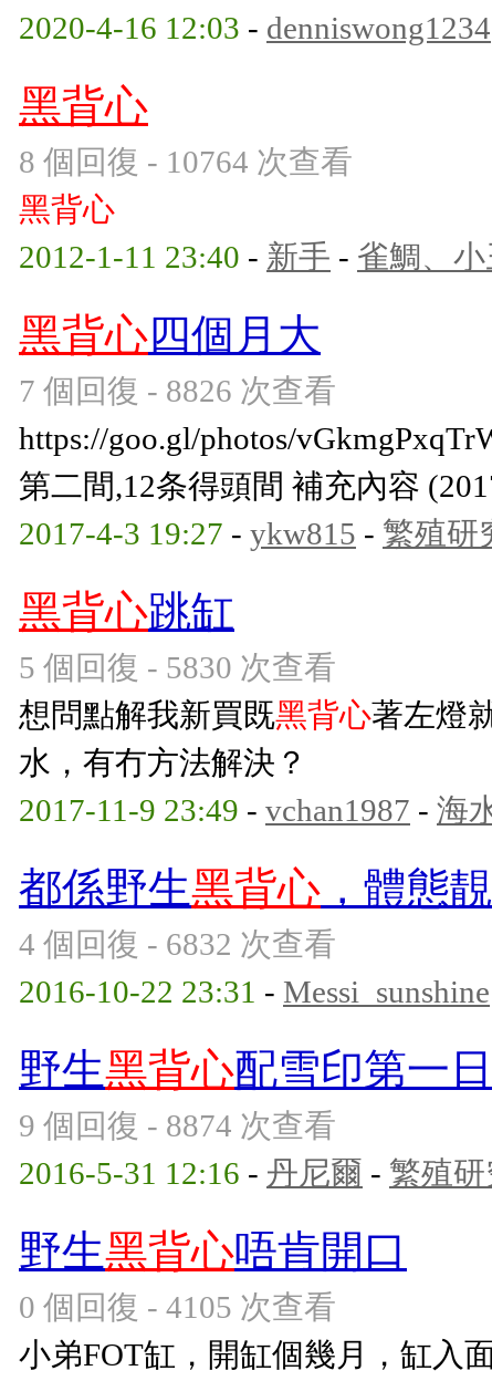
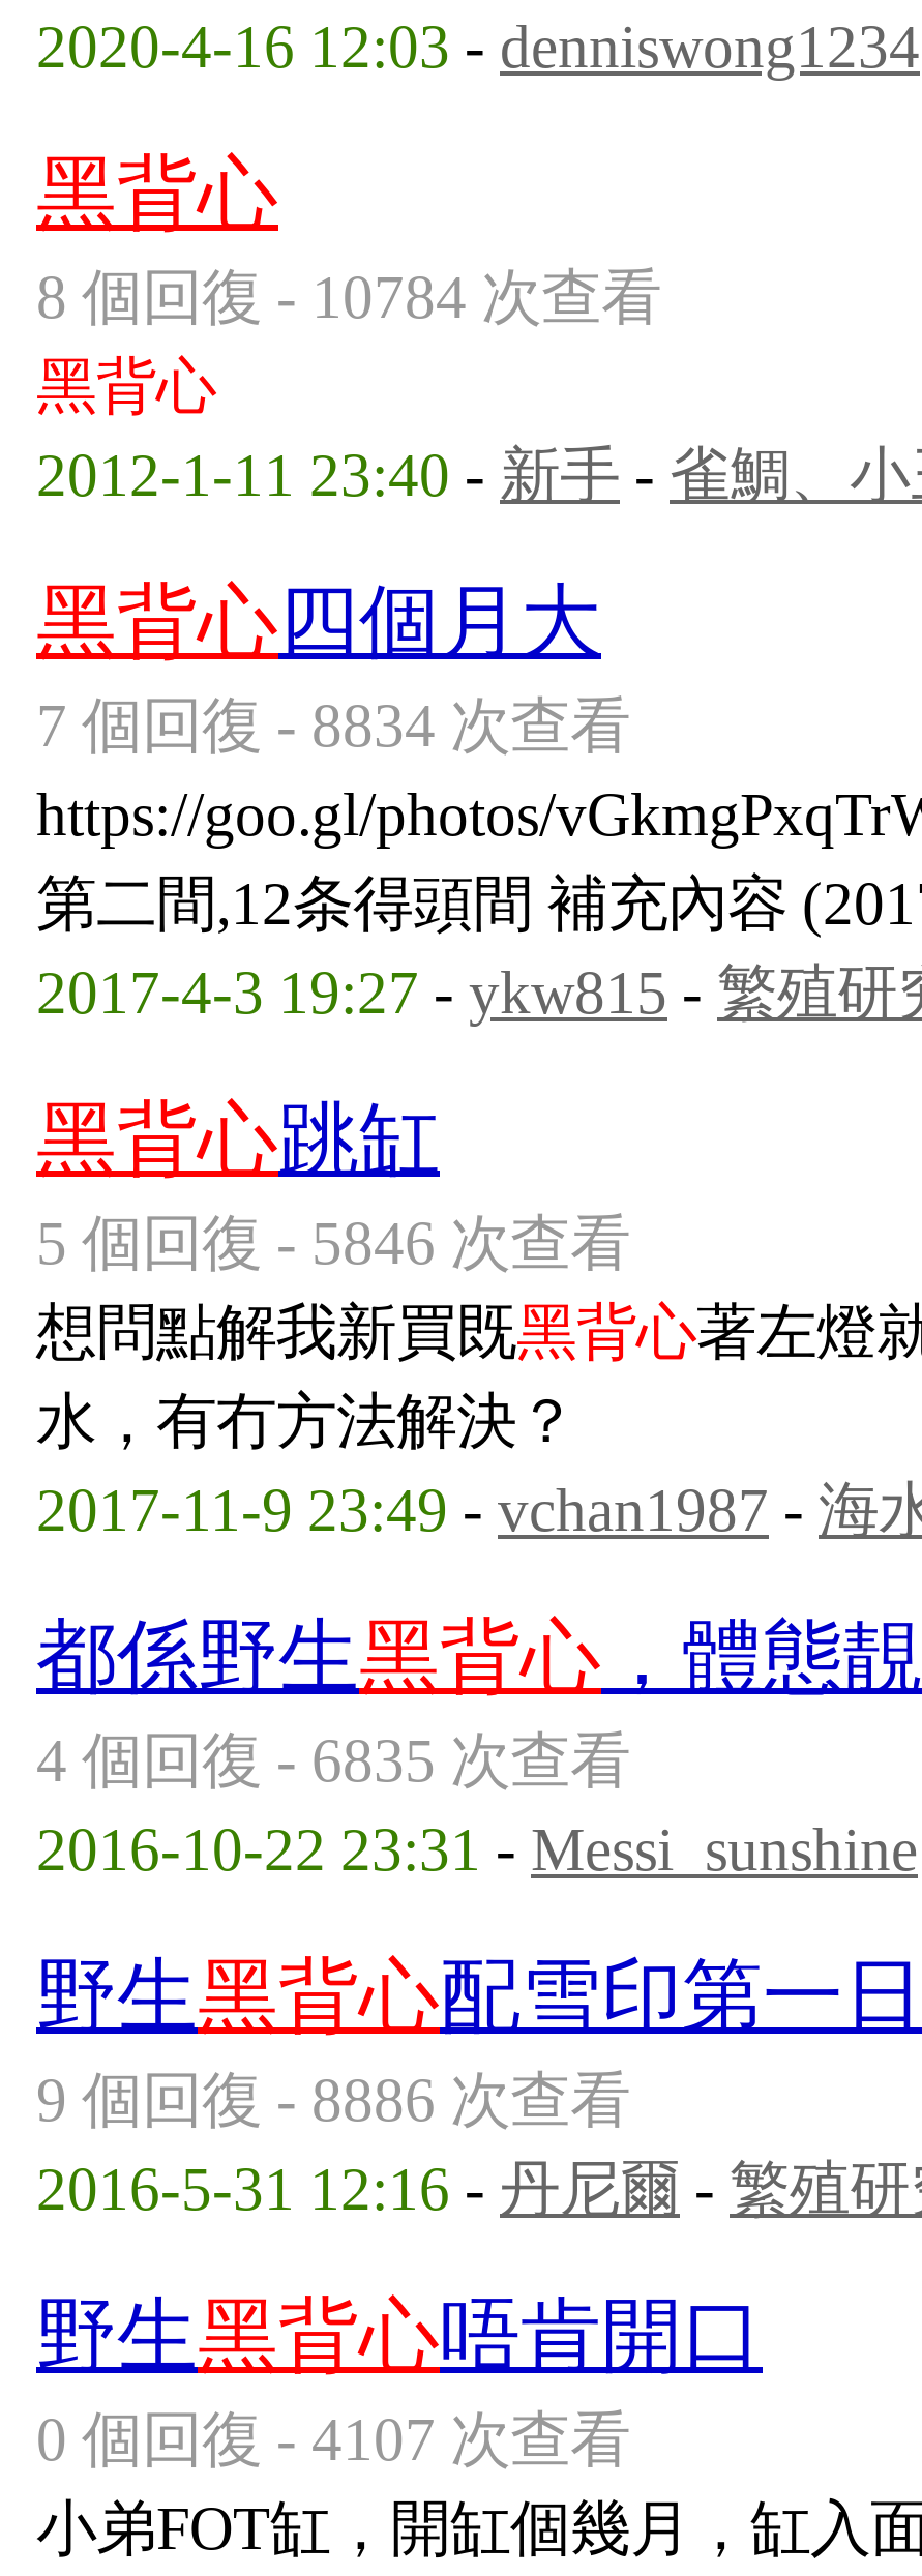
[19,144,353,179] 8 個回復 - 10764 次查看 -> [36,264,661,330] 8 個回復 - 10784 次查看
[19,373,336,408] 7 個回復 - 8826 次查看 -> [36,692,630,759] 7 個回復 - 8834 次查看
[19,650,336,685] 5 個回復 - 5830 次查看 -> [36,1210,630,1276] 5 個回復 - 5846 次查看
[19,926,336,962] 4 個回復 - 6832 次查看 -> [36,1727,630,1794] 4 個回復 - 6835 次查看
[19,1108,336,1143] 9 個回復 - 8874 次查看 -> [36,2067,630,2133] 9 個回復 - 8886 次查看
[19,1289,336,1325] 0 個回復 - 4105 次查看 -> [36,2406,630,2473] 0 個回復 - 4107 次查看

